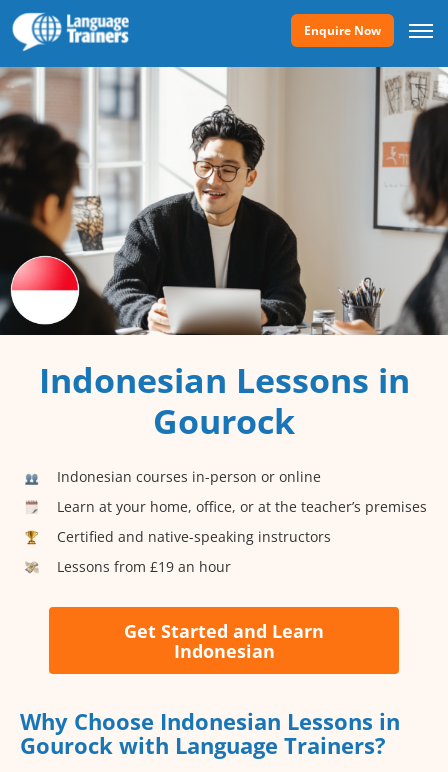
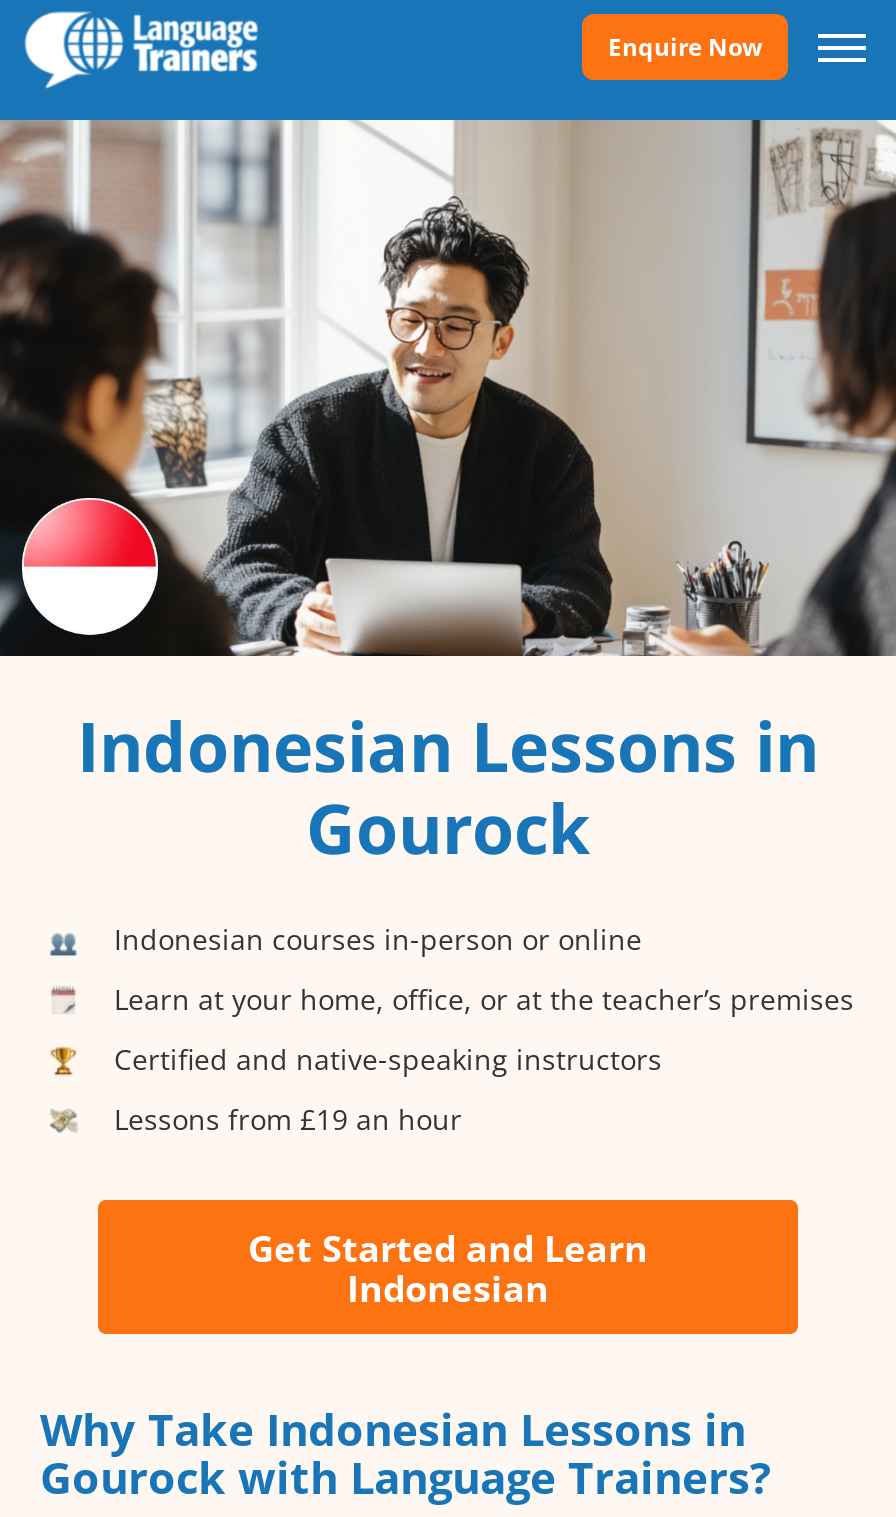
[20,706,400,736] Why Choose Indonesian Lessons in -> [40,1399,746,1459] Why Take Indonesian Lessons in

